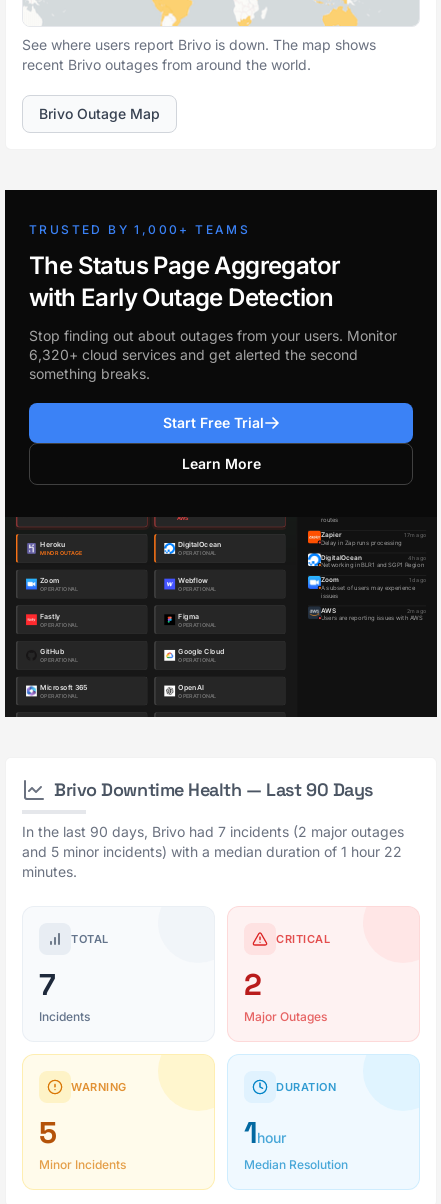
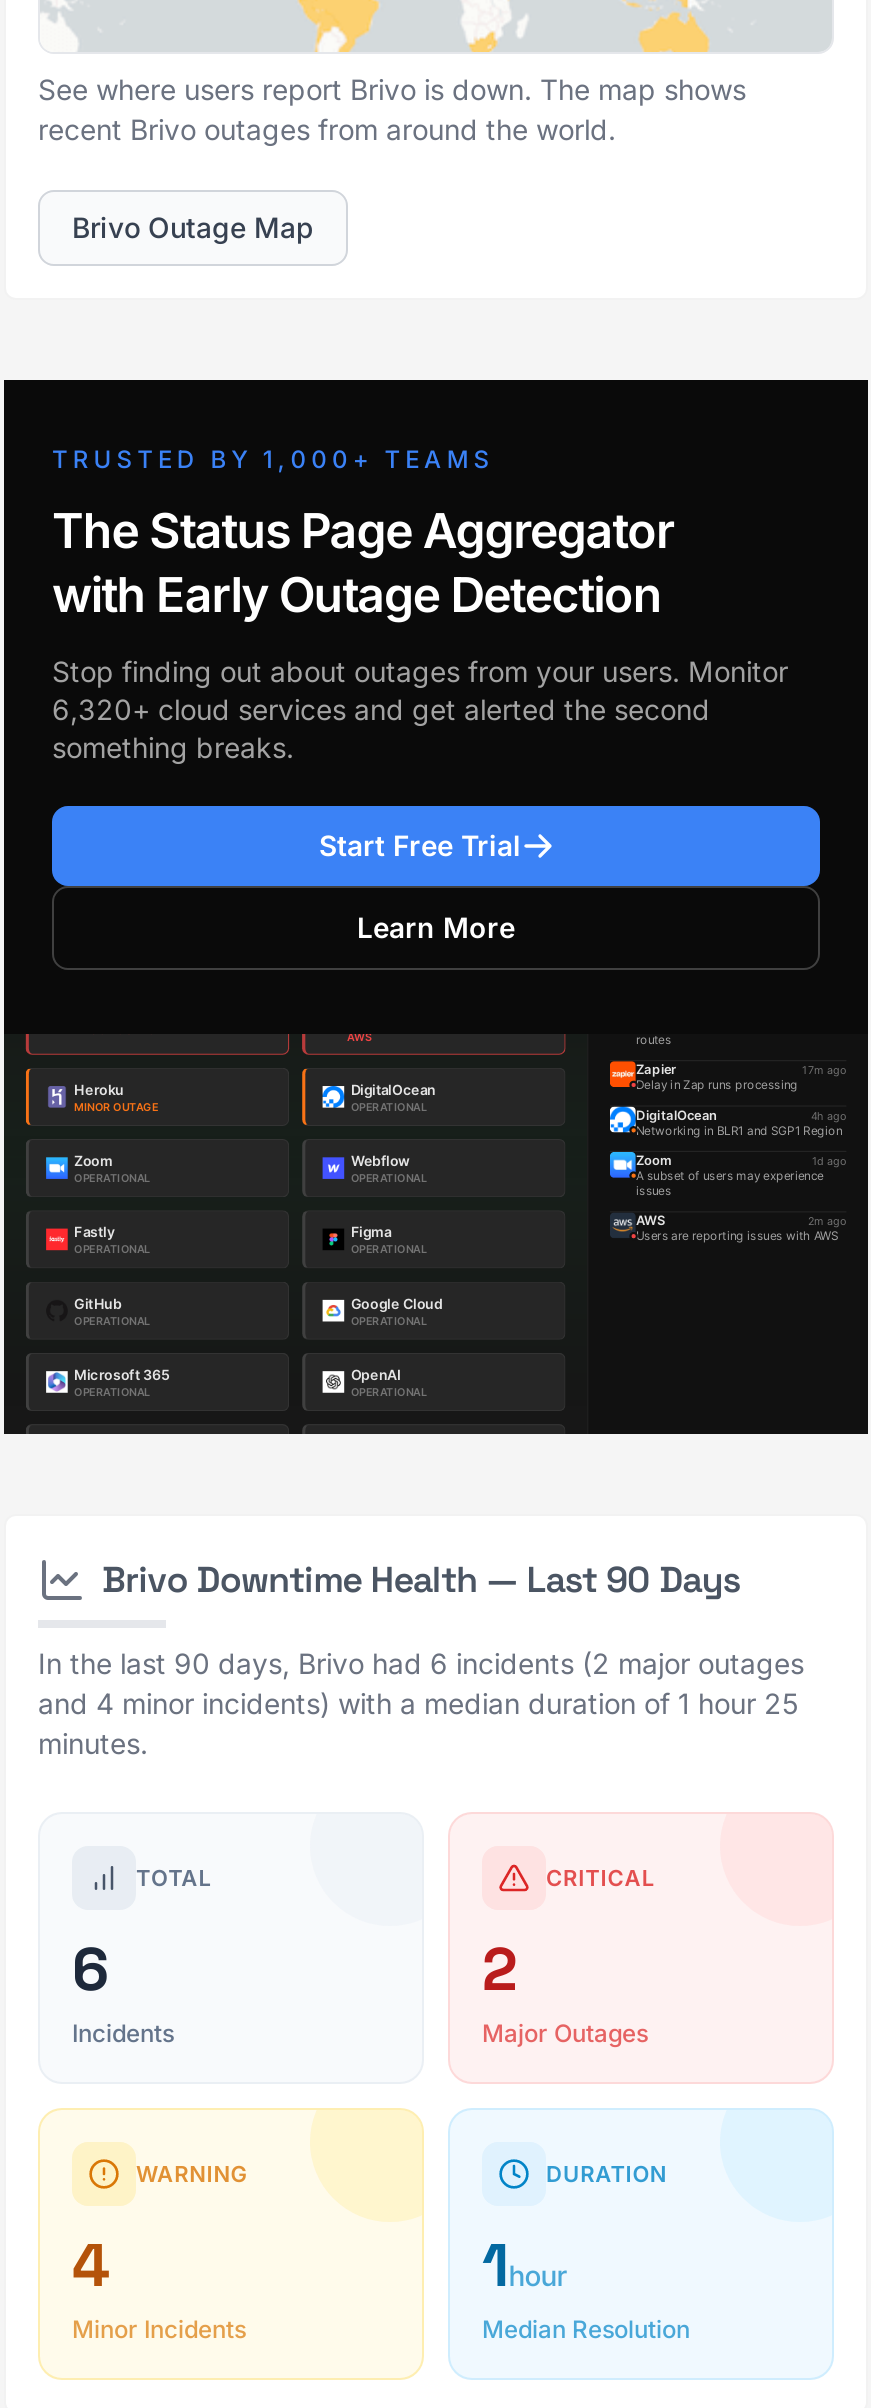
[22,823,404,840] In the last 90 days, Brivo had 7 incidents (2 major outages -> [38,1646,804,1680] In the last 90 days, Brivo had 6 incidents (2 major outages
[22,843,402,860] and 5 minor incidents) with a median duration of 1 hour 22 -> [38,1686,798,1720] and 4 minor incidents) with a median duration of 1 hour 25
[39,965,55,1004] 7 -> [72,1930,108,2008] 6
[39,1113,56,1152] 5 -> [72,2226,108,2304] 4

